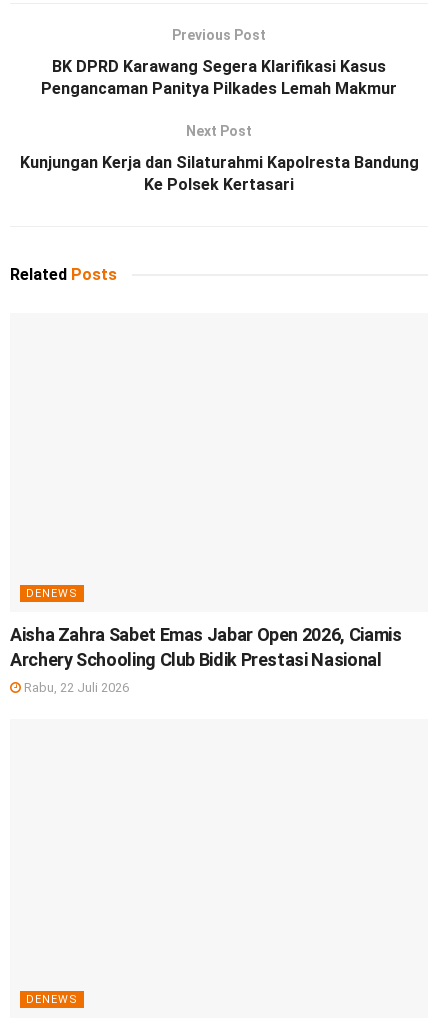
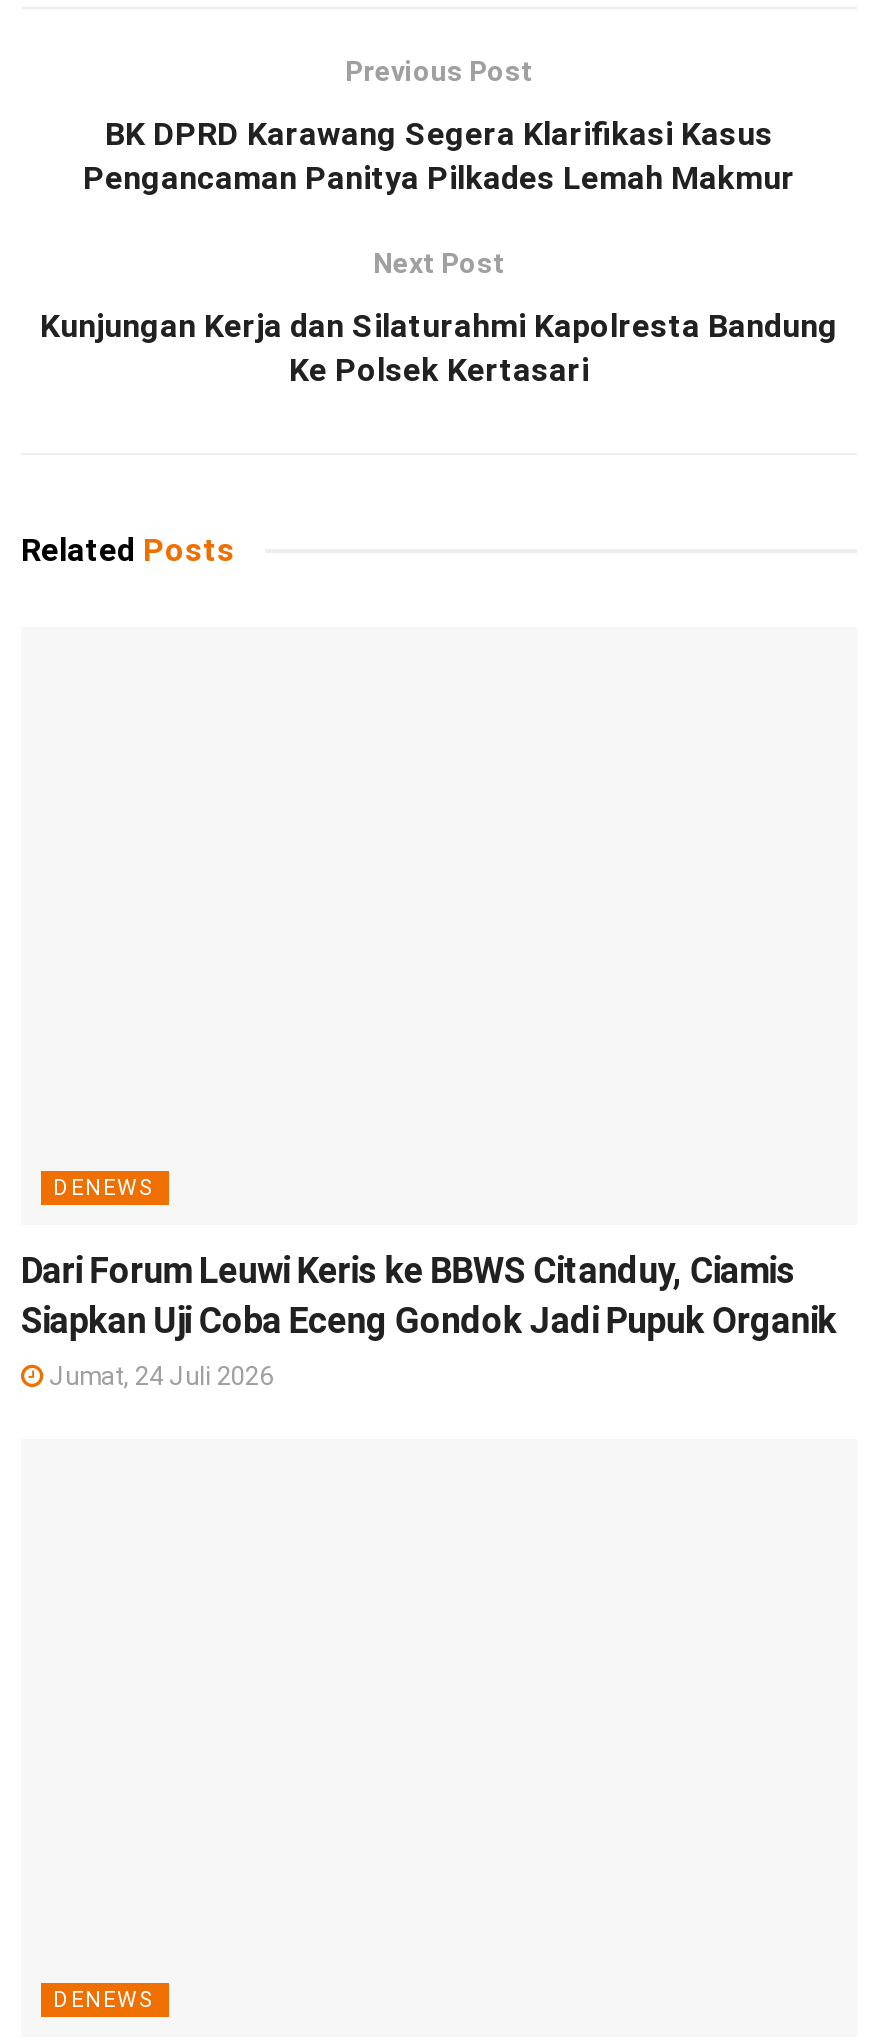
[10,624,401,670] Aisha Zahra Sabet Emas Jabar Open 2026, Ciamis | Archery Schooling Club Bidik Prestasi Nasional -> [21,1248,836,1340] Dari Forum Leuwi Keris ke BBWS Citanduy, Ciamis | Siapkan Uji Coba Eceng Gondok Jadi Pupuk Organik
[21,680,129,695] Rabu, 22 Juli 2026 -> [43,1360,273,1390] Jumat, 24 Juli 2026

